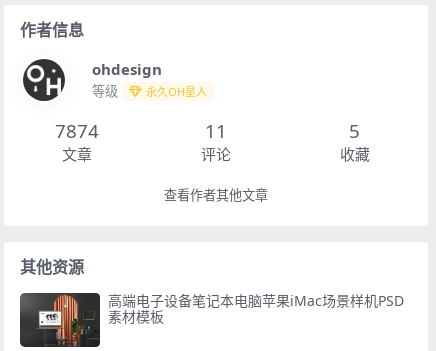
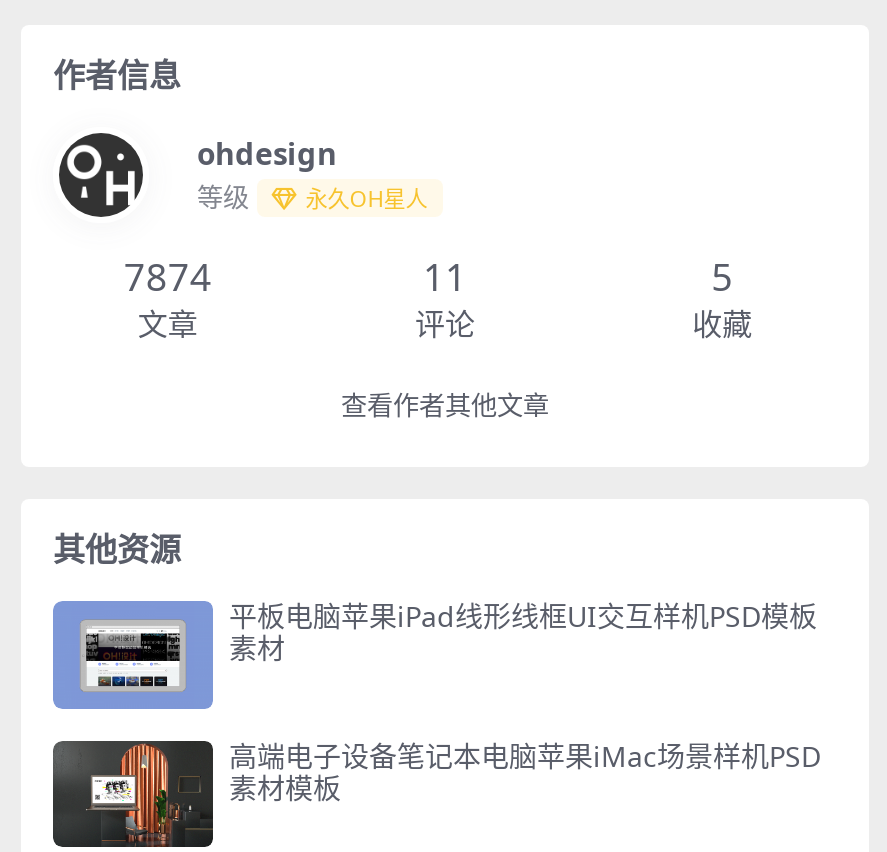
none -> [51,598,817,709] [image] | 平板电脑苹果iPad线形线框UI交互样机PSD模板 | 素材

